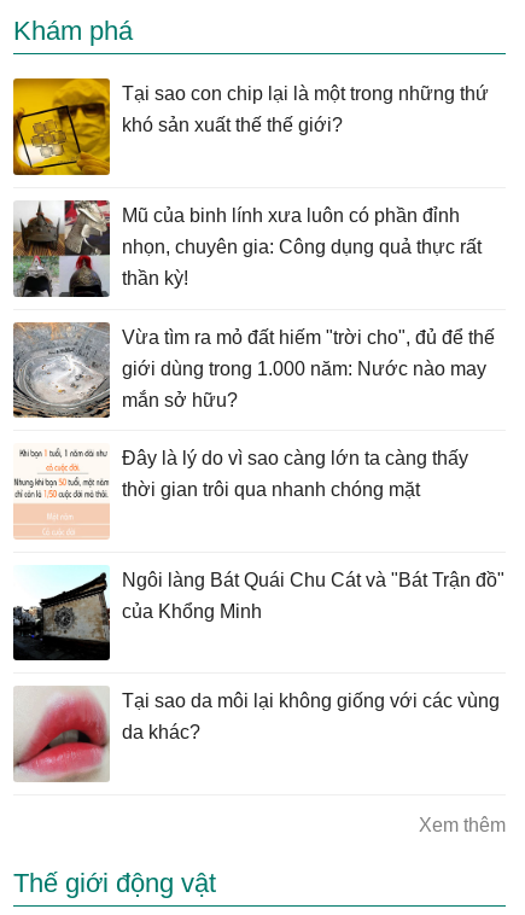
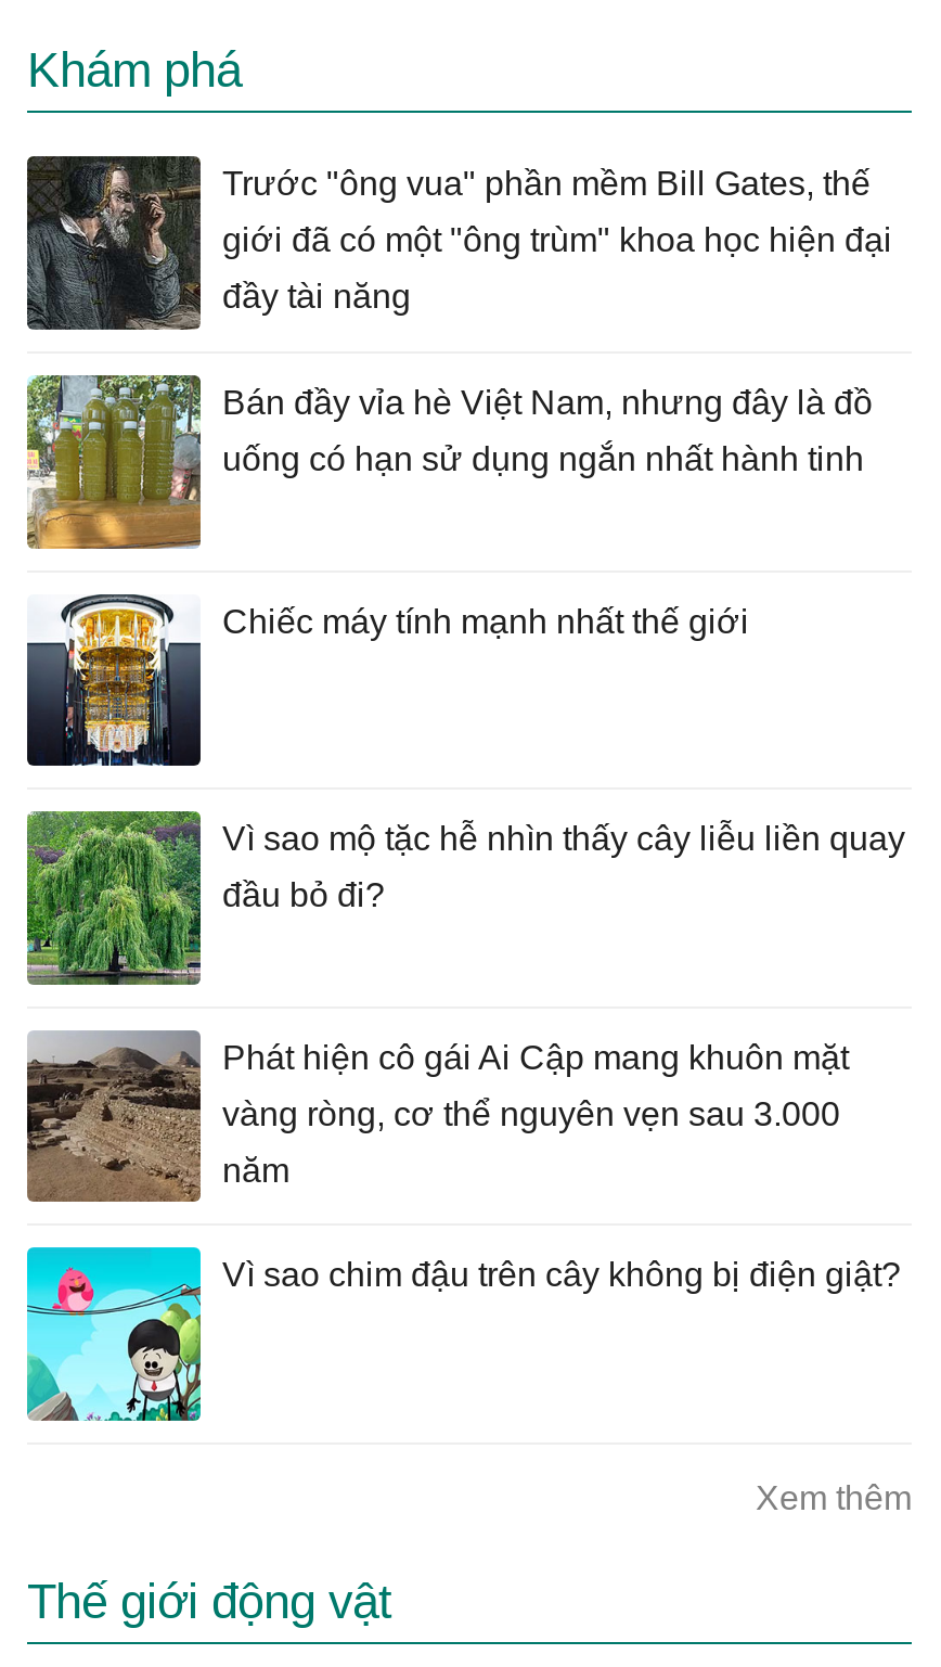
[12,77,489,176] [image] | Tại sao con chip lại là một trong những thứ | khó sản xuất thế thế giới? -> [25,154,892,477] [image] | Trước "ông vua" phần mềm Bill Gates, thế | giới đã có một "ông trùm" khoa học hiện đại | đầy tài năng | Bán đầy vỉa hè Việt Nam, nhưng đây là đồ | uống có hạn sử dụng ngắn nhất hành tinh
[12,200,495,500] [image] | Mũ của binh lính xưa luôn có phần đỉnh | nhọn, chuyên gia: Công dụng quả thực rất | thần kỳ! | Vừa tìm ra mỏ đất hiếm "trời cho", đủ để thế | giới dùng trong 1.000 năm: Nước nào may | mắn sở hữu? | Đây là lý do vì sao càng lớn ta càng thấy | thời gian trôi qua nhanh chóng mặt -> [25,373,749,640] [image] | Chiếc máy tính mạnh nhất thế giới
[12,321,105,419] [image] -> [25,592,192,768] [image]
[13,443,504,622] [image] | Ngôi làng Bát Quái Chu Cát và "Bát Trận đồ" | của Khổng Minh -> [25,809,905,987] [image] | Vì sao mộ tặc hễ nhìn thấy cây liễu liền quay | đầu bỏ đi?
[12,565,500,742] [image] | Tại sao da môi lại không giống với các vùng | da khác? -> [25,1028,901,1294] [image] | Phát hiện cô gái Ai Cập mang khuôn mặt | vàng ròng, cơ thể nguyên vẹn sau 3.000 | năm | Vì sao chim đậu trên cây không bị điện giật?
[12,686,109,782] [image] -> [25,1245,203,1423] [image]

